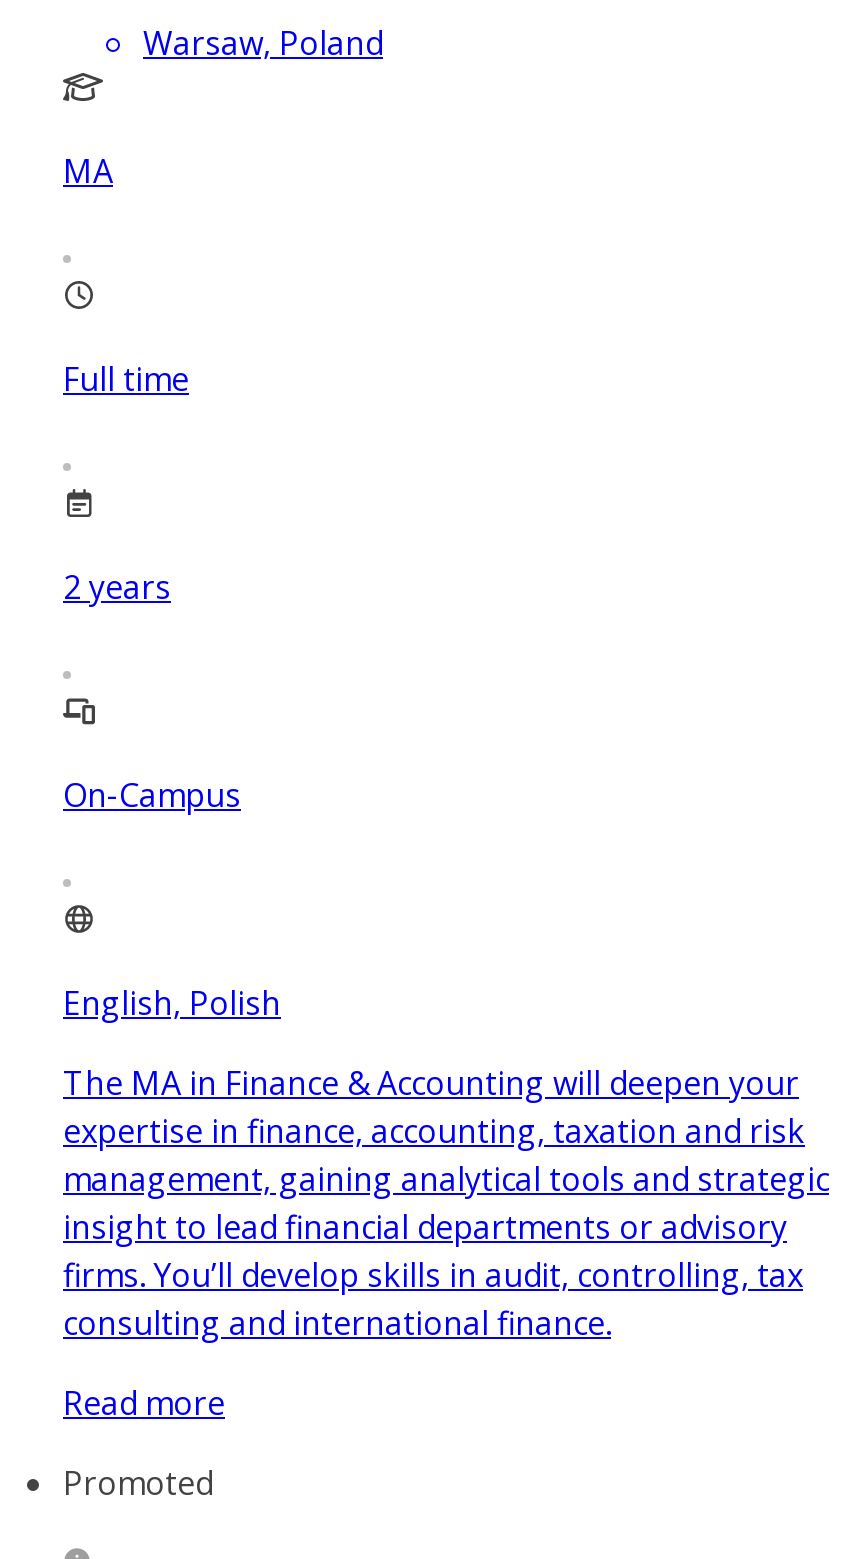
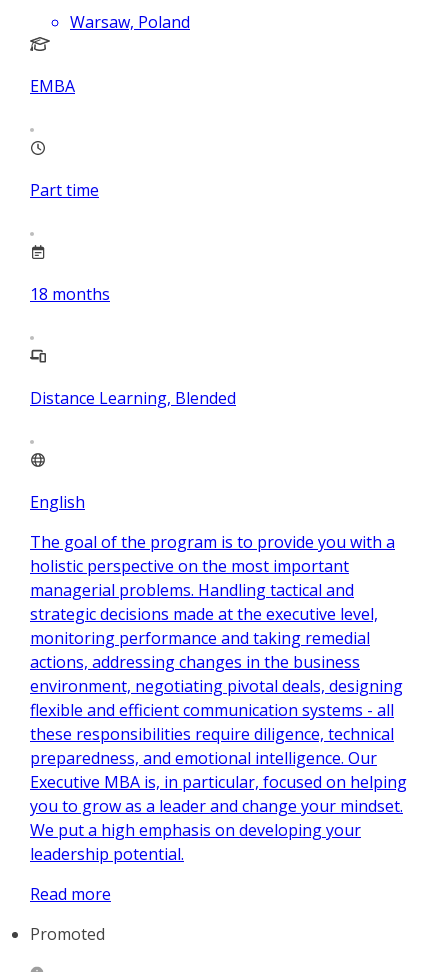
[63,148,113,192] MA -> [30,75,75,97] EMBA
[63,356,189,400] Full time -> [30,179,99,201] Part time
[63,564,171,608] 2 years -> [30,283,110,305] 18 months
[63,772,241,816] On-Campus -> [30,387,236,409] Distance Learning, Blended
[63,980,281,1024] English, Polish -> [30,491,85,513] English
[63,1060,829,1344] The MA in Finance & Accounting will deepen your | expertise in finance, accounting, taxation and risk | management, gaining analytical tools and strategic | insight to lead financial departments or advisory | firms. You’ll develop skills in audit, controlling, tax | consulting and international finance. -> [30,531,407,865] The goal of the program is to provide you with a | holistic perspective on the most important | managerial problems. Handling tactical and | strategic decisions made at the executive level, | monitoring performance and taking remedial | actions, addressing changes in the business | environment, negotiating pivotal deals, designing | flexible and efficient communication systems - all | these responsibilities require diligence, technical | preparedness, and emotional intelligence. Our | Executive MBA is, in particular, focused on helping | you to grow as a leader and change your mindset. | We put a high emphasis on developing your | leadership potential.

